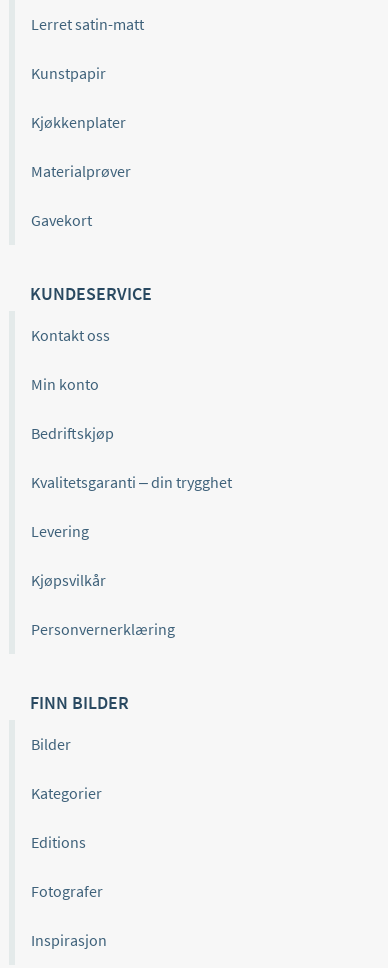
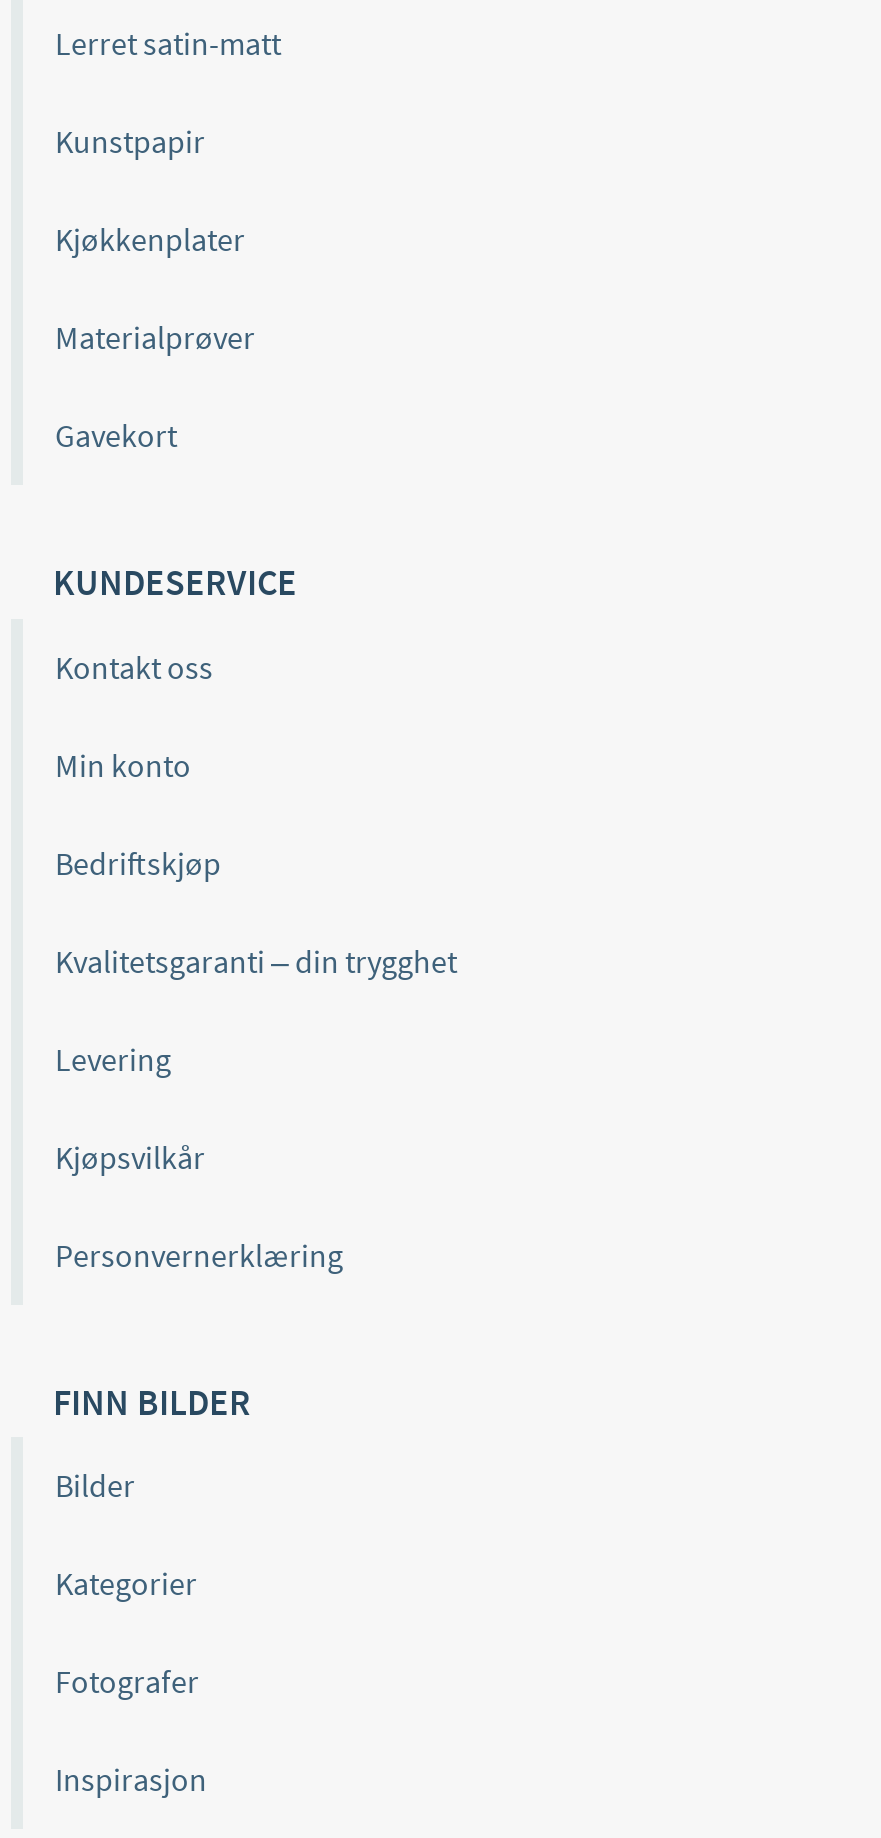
[31,832,86,852] Editions -> none

